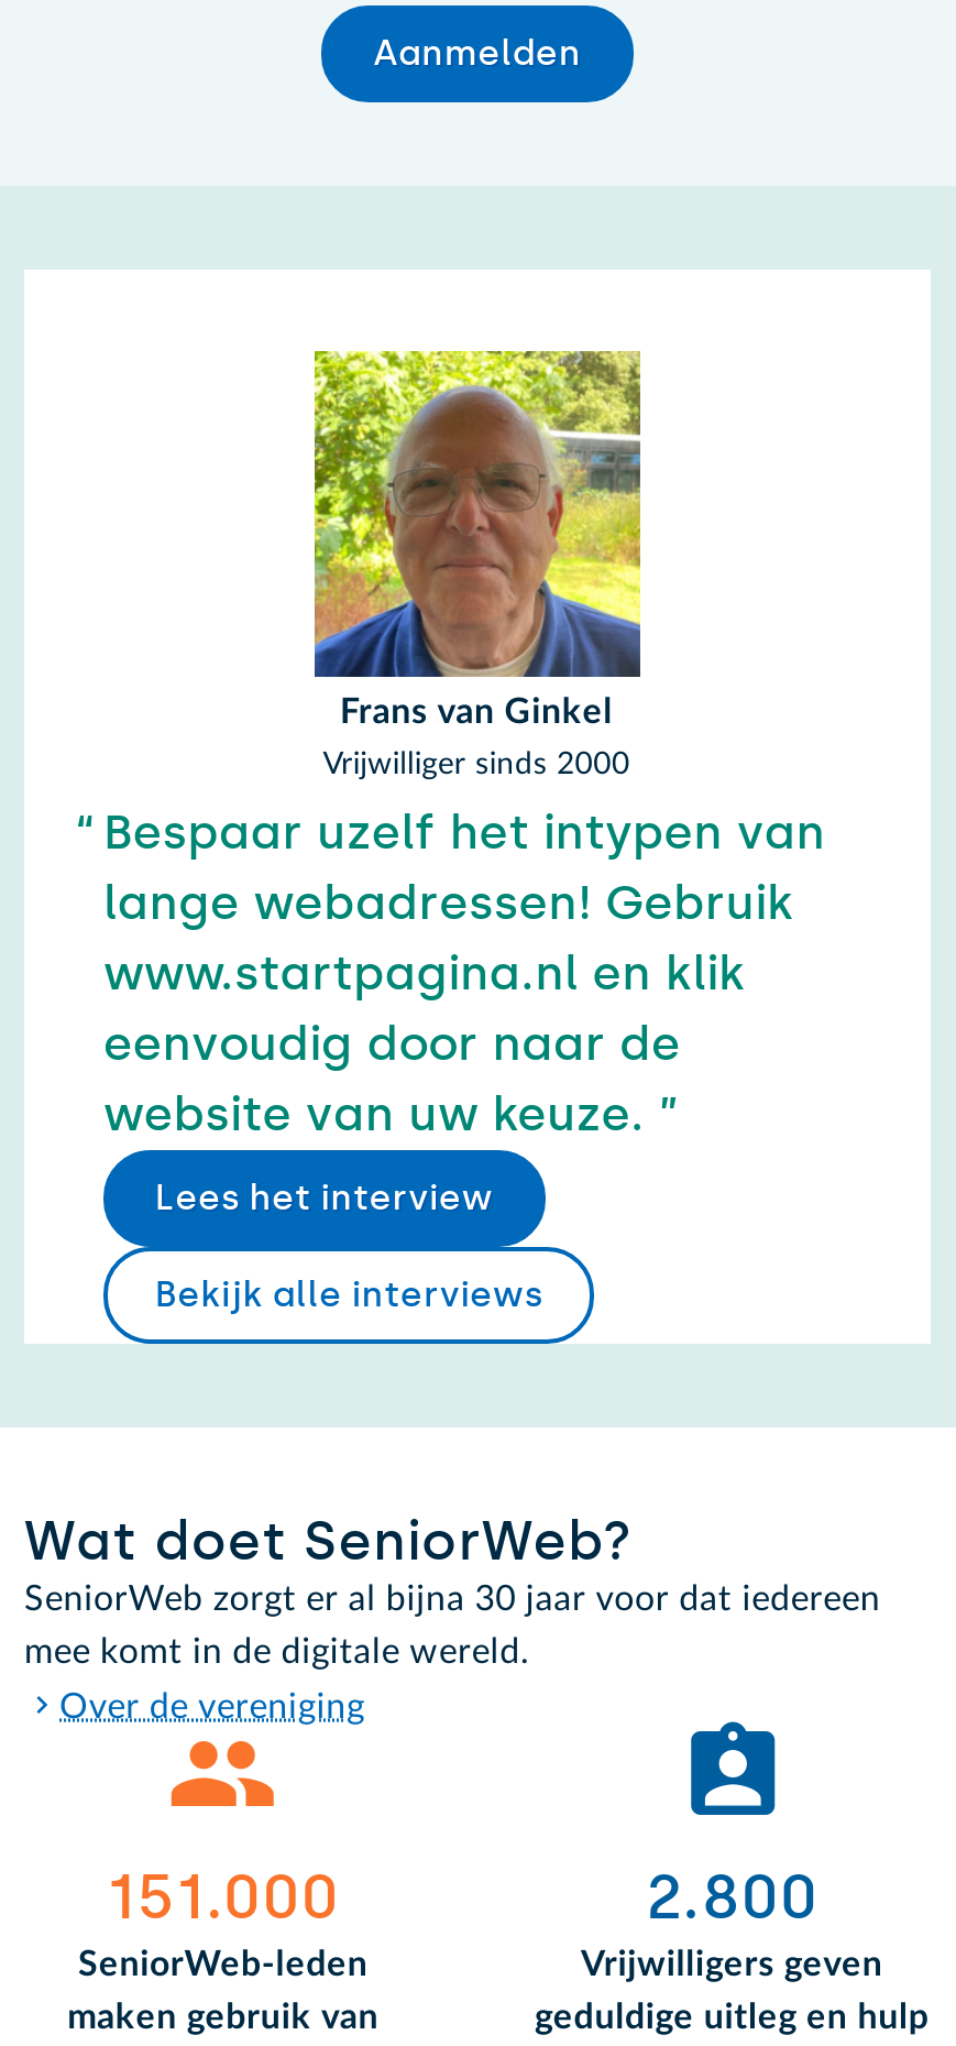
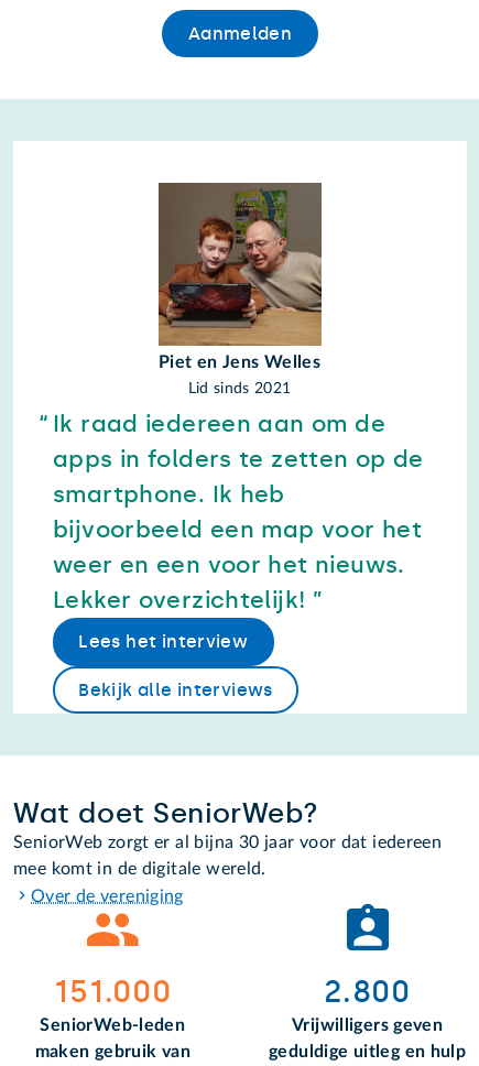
[312,349,642,729] [image] | Frans van Ginkel -> [157,182,323,372] [image] | Piet en Jens Welles
[103,748,825,1143] Vrijwilliger sinds 2000 | Bespaar uzelf het intypen van | lange webadressen! Gebruik | www.startpagina.nl en klik | eenvoudig door naar de | website van uw keuze. -> [53,382,424,614] Lid sinds 2021 | Ik raad iedereen aan om de | apps in folders te zetten op de | smartphone. Ik heb | bijvoorbeeld een map voor het | weer en een voor het nieuws. | Lekker overzichtelijk!

